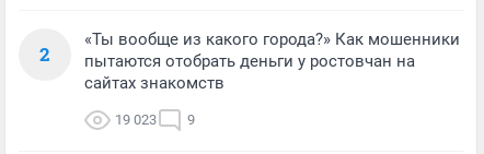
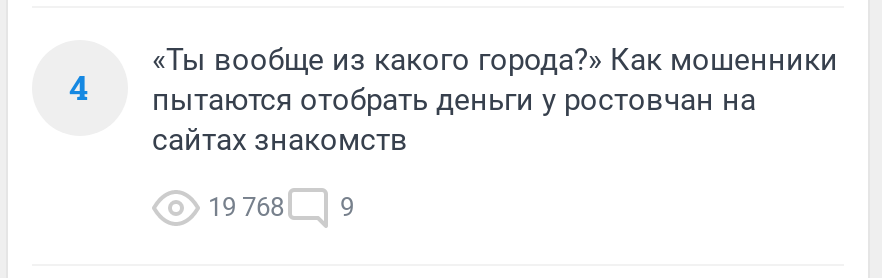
[39,41,415,71] 2 пытаются отобрать деньги у ростовчан на -> [69,63,756,117] 4 пытаются отобрать деньги у ростовчан на
[115,111,195,127] 19 023 9 -> [208,191,354,221] 19 768 9

